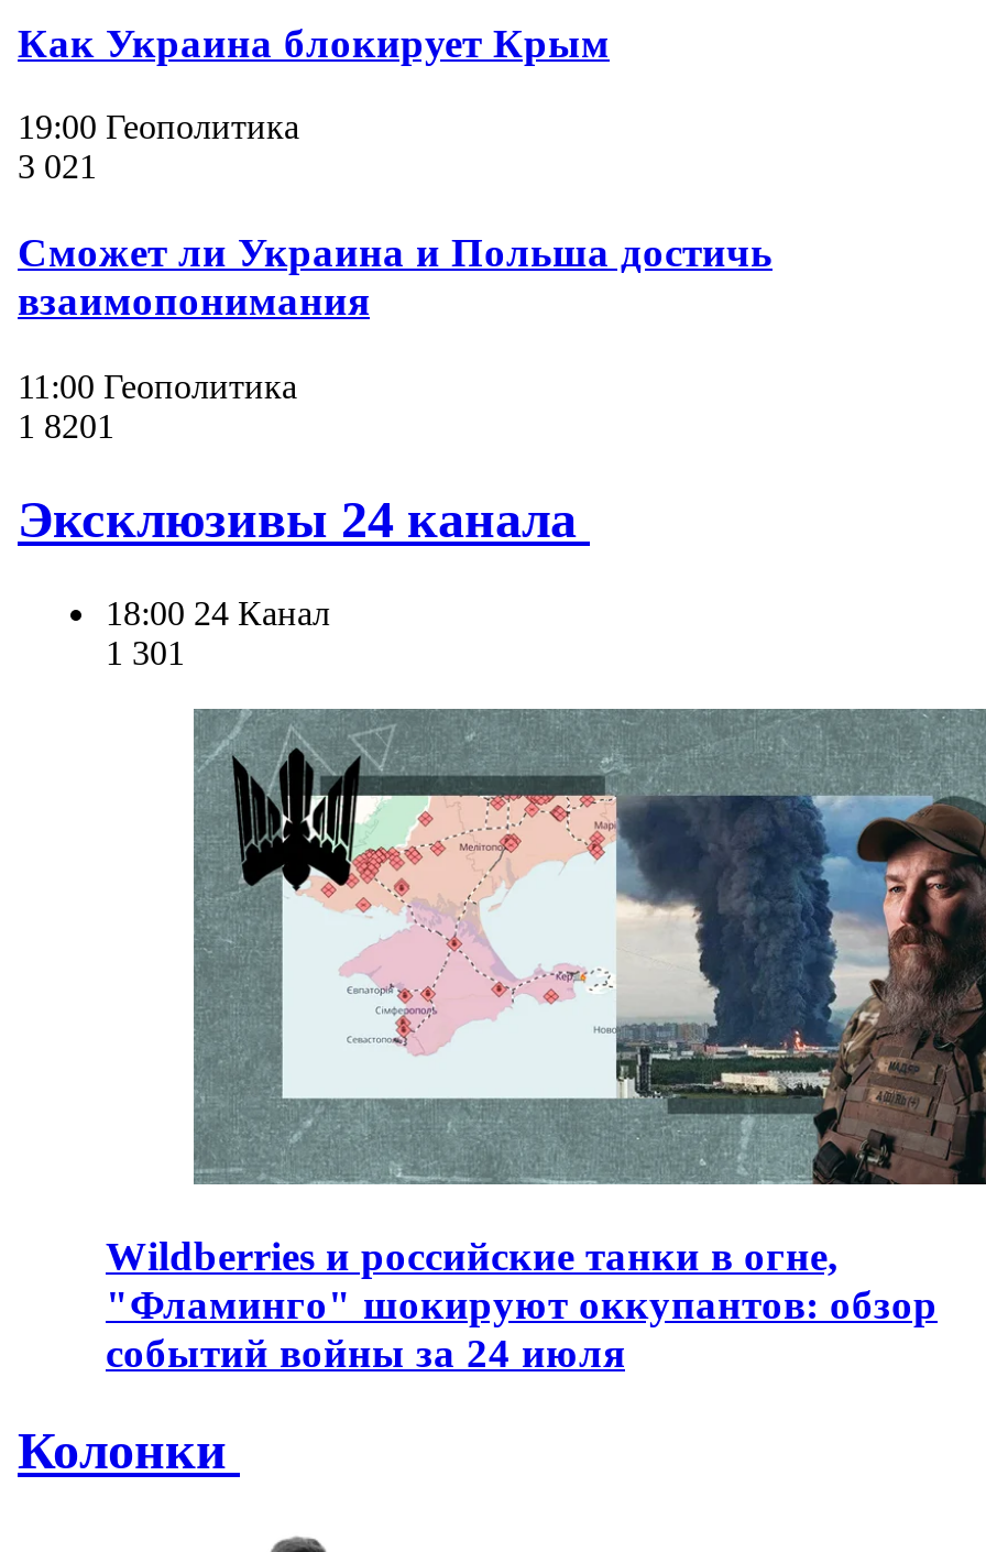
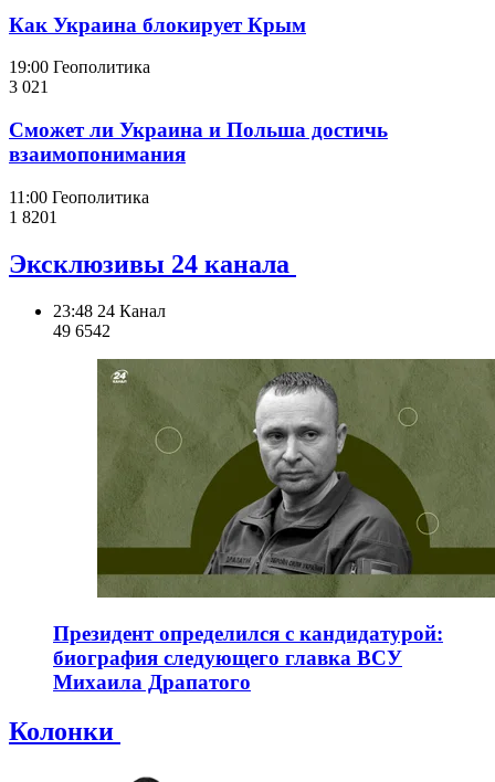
[106,594,330,671] 18:00 24 Канал | 1 301 -> [53,301,166,340] 23:48 24 Канал | 49 6542
[106,709,979,1377] [image] | Wildberries и российские танки в огне, | "Фламинго" шокируют оккупантов: обзор | событий войны за 24 июля -> [53,359,492,694] [image] | Президент определился с кандидатурой: | биография следующего главка ВСУ | Михаила Драпатого

